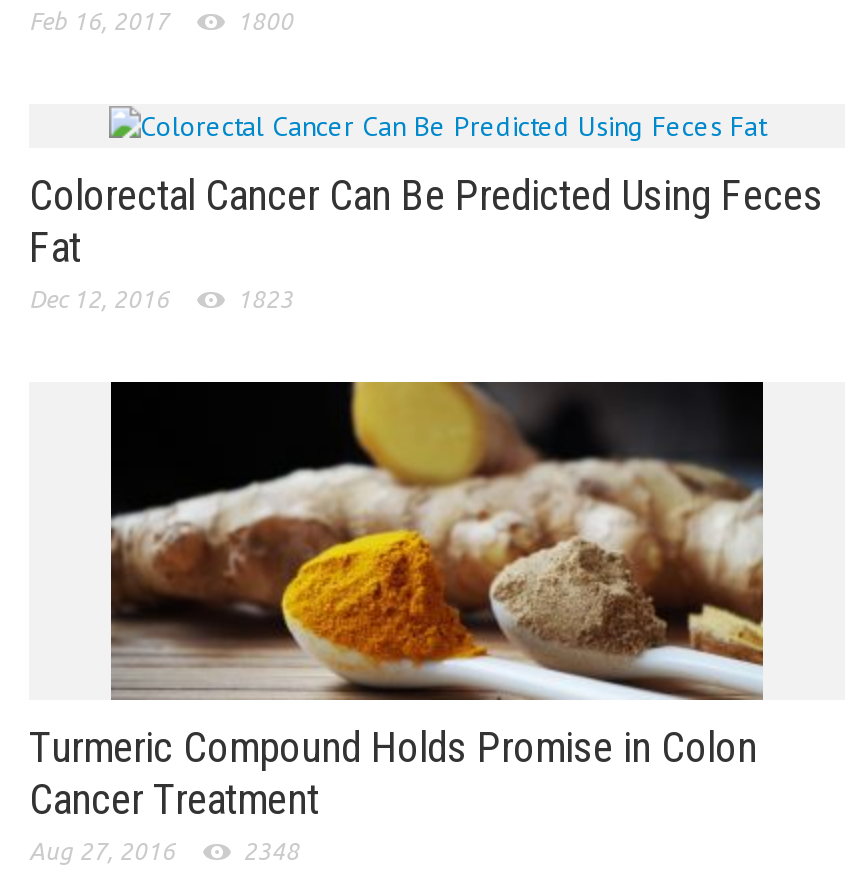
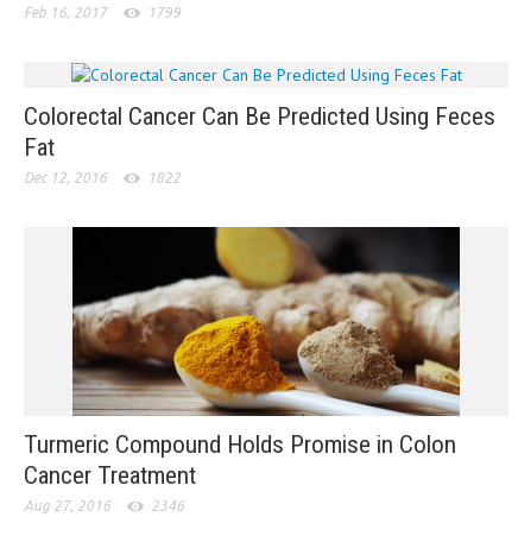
[237,8,293,34] 1800 -> [147,5,181,20] 1799
[237,286,293,312] 1823 -> [147,170,181,185] 1822
[243,838,299,864] 2348 -> [151,498,184,513] 2346

